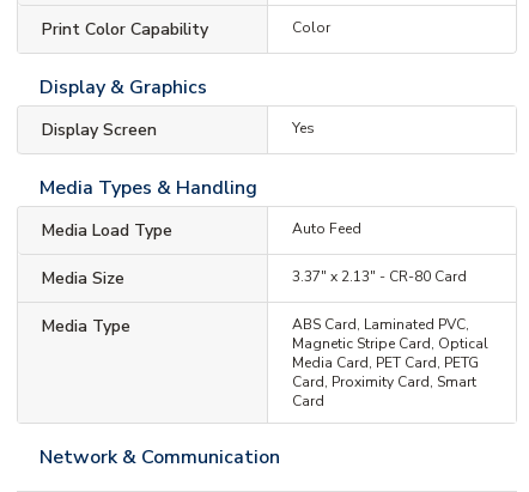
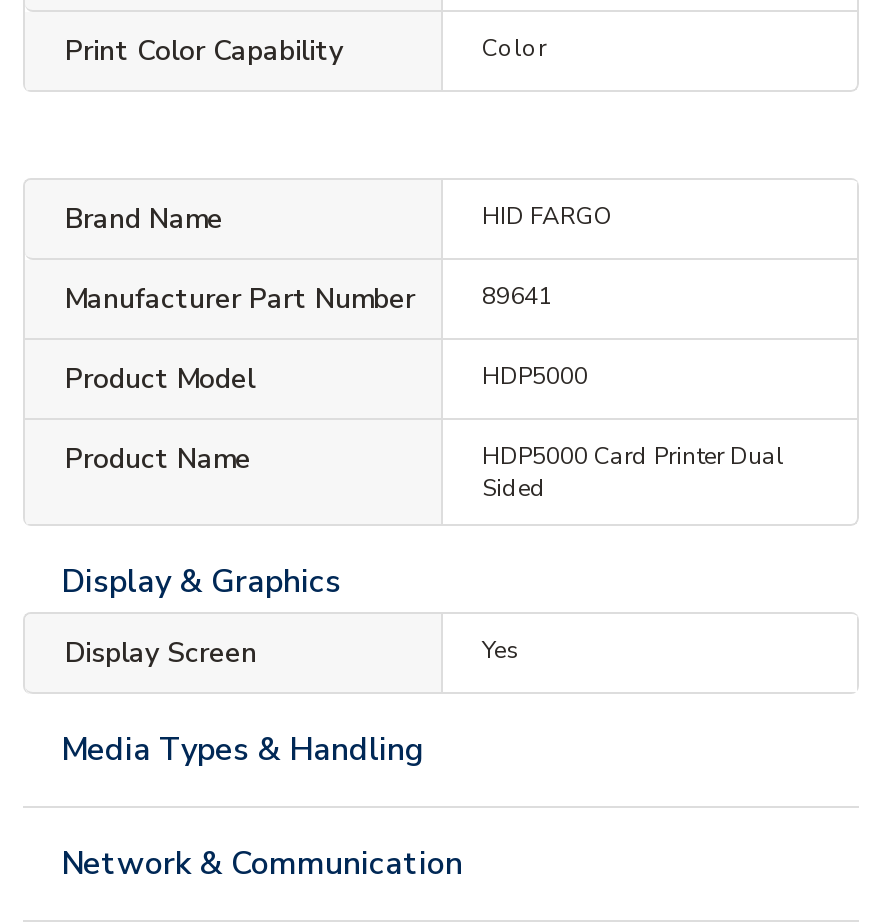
none -> [65,200,784,504] Brand Name | HID FARGO | Manufacturer Part Number | 89641 | Product Model | HDP5000 | Product Name | HDP5000 Card Printer Dual | Sided
moved [39,74,314,201] -> [61,560,520,772]: Display & Graphics | Display Screen | Yes | Media Types & Handling
[42,219,488,410] Media Load Type | Auto Feed | Media Size | 3.37" x 2.13" - CR-80 Card | Media Type | ABS Card, Laminated PVC, | Magnetic Stripe Card, Optical | Media Card, PET Card, PETG | Card, Proximity Card, Smart | Card -> none

